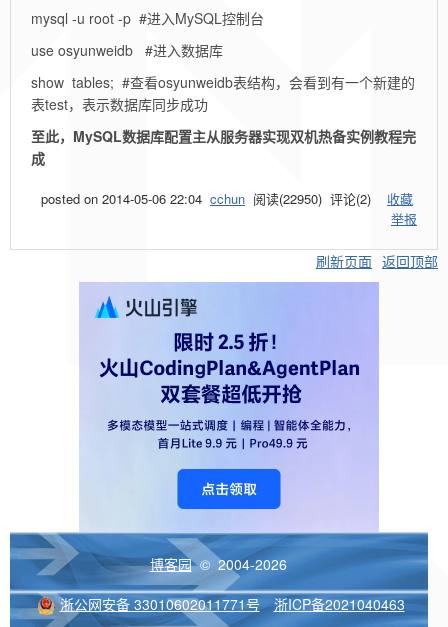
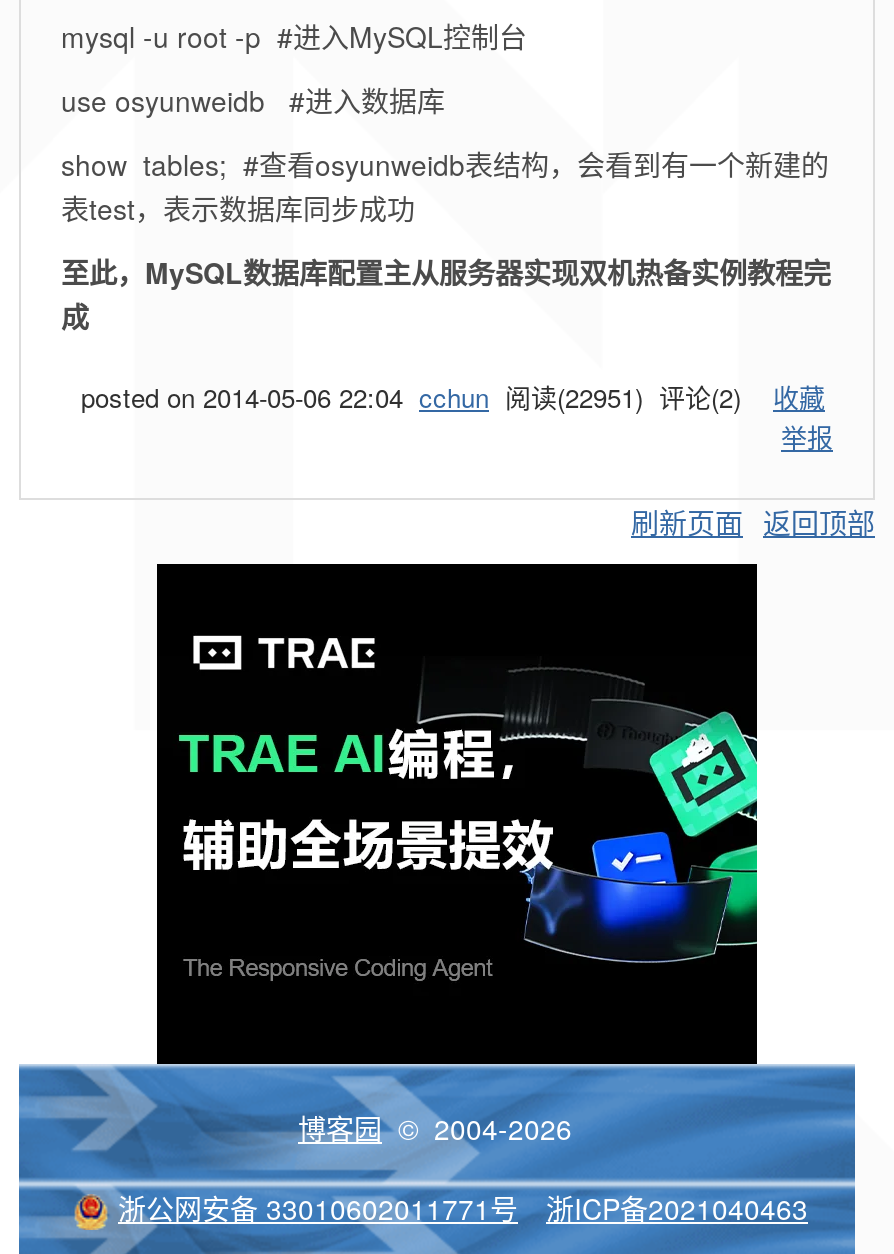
[41,189,413,208] posted on 2014-05-06 22:04 cchun阅读(22950) 评论(2)收藏 -> [81,378,825,416] posted on 2014-05-06 22:04 cchun阅读(22951) 评论(2)收藏
[79,282,379,533] [image] -> [155,562,759,1066] [image]

